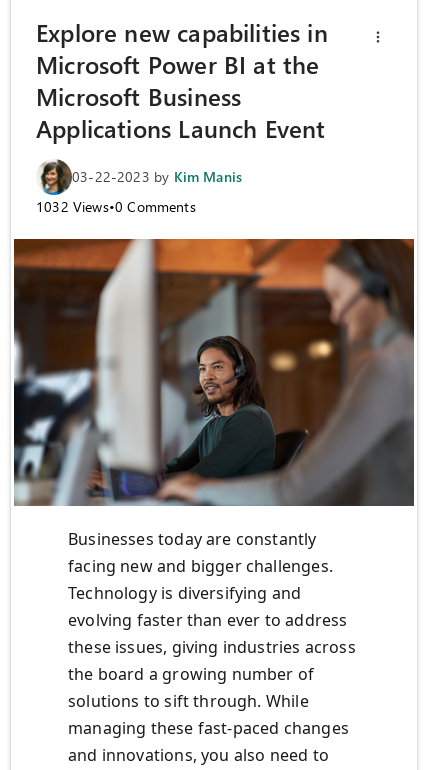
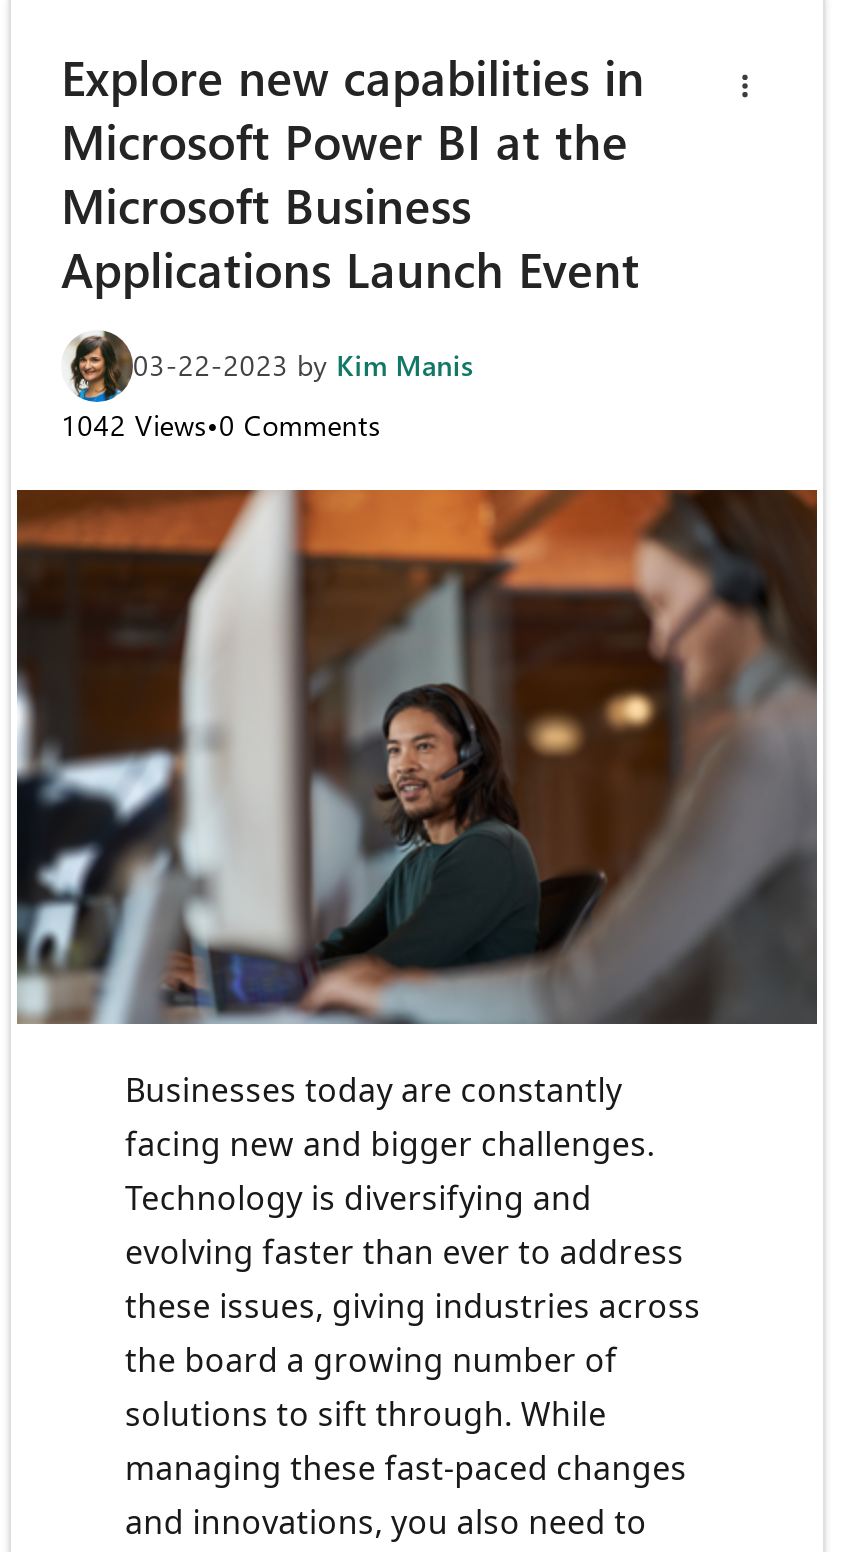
[36,197,196,216] 1032 Views•0 Comments -> [61,407,381,445] 1042 Views•0 Comments

